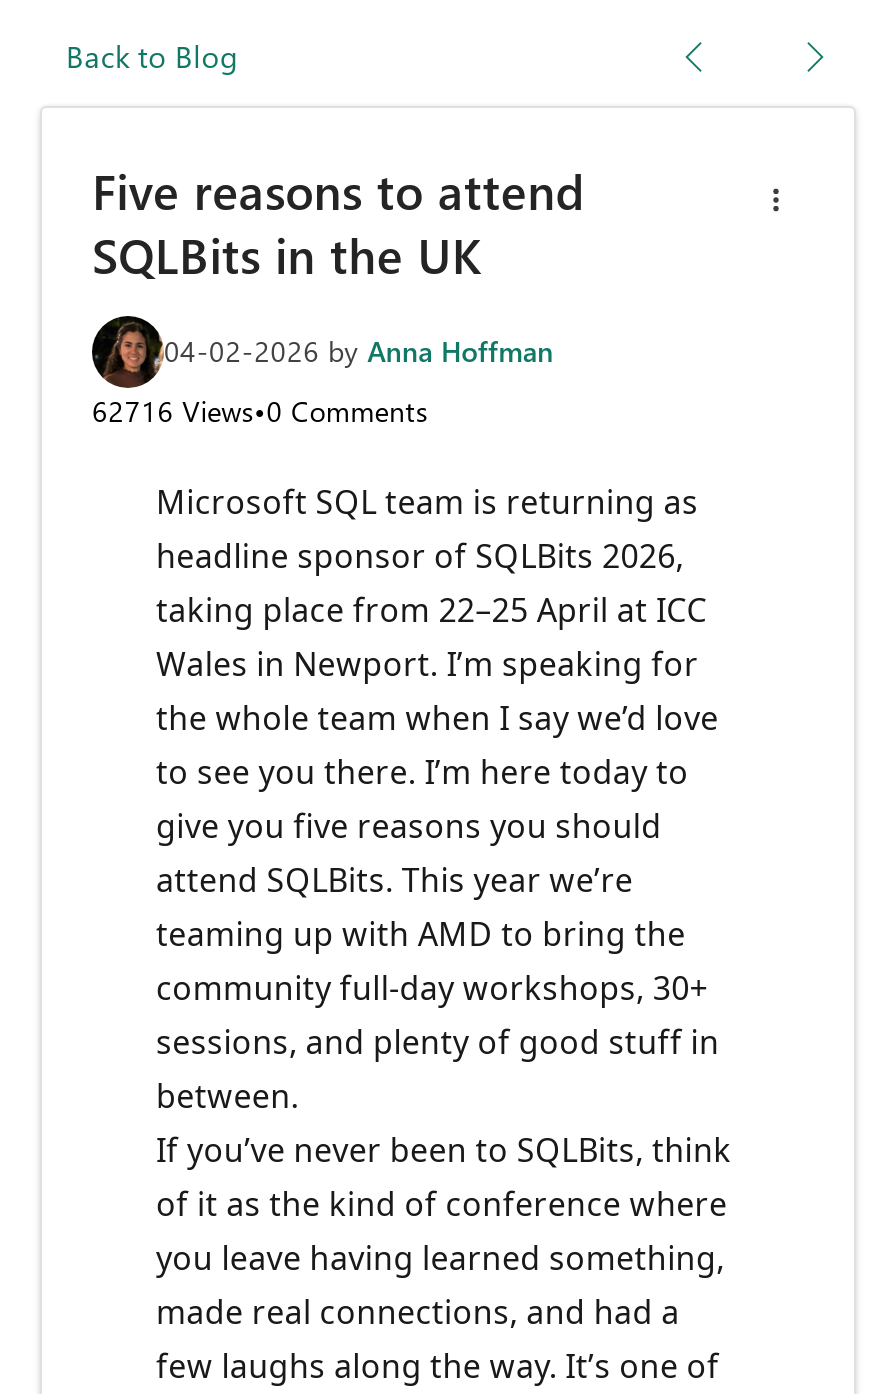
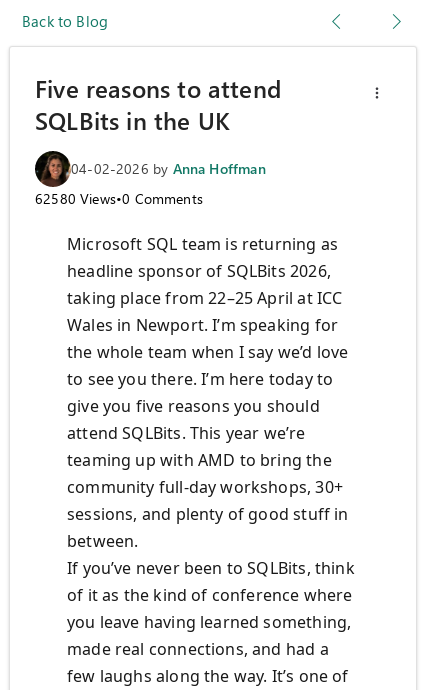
[92,393,428,431] 62716 Views•0 Comments -> [35,189,203,208] 62580 Views•0 Comments

